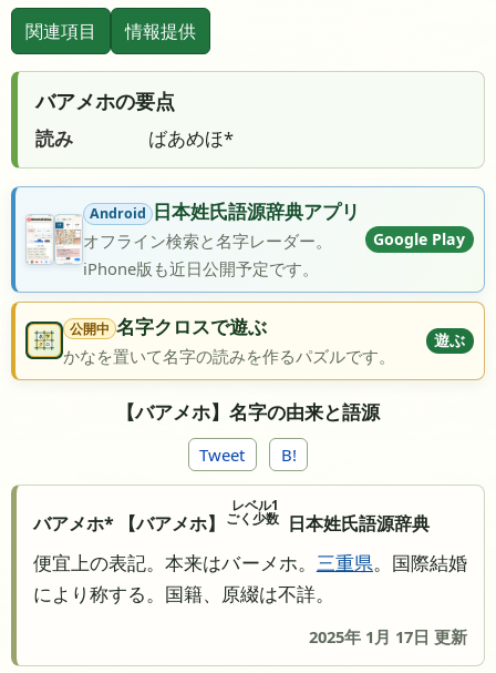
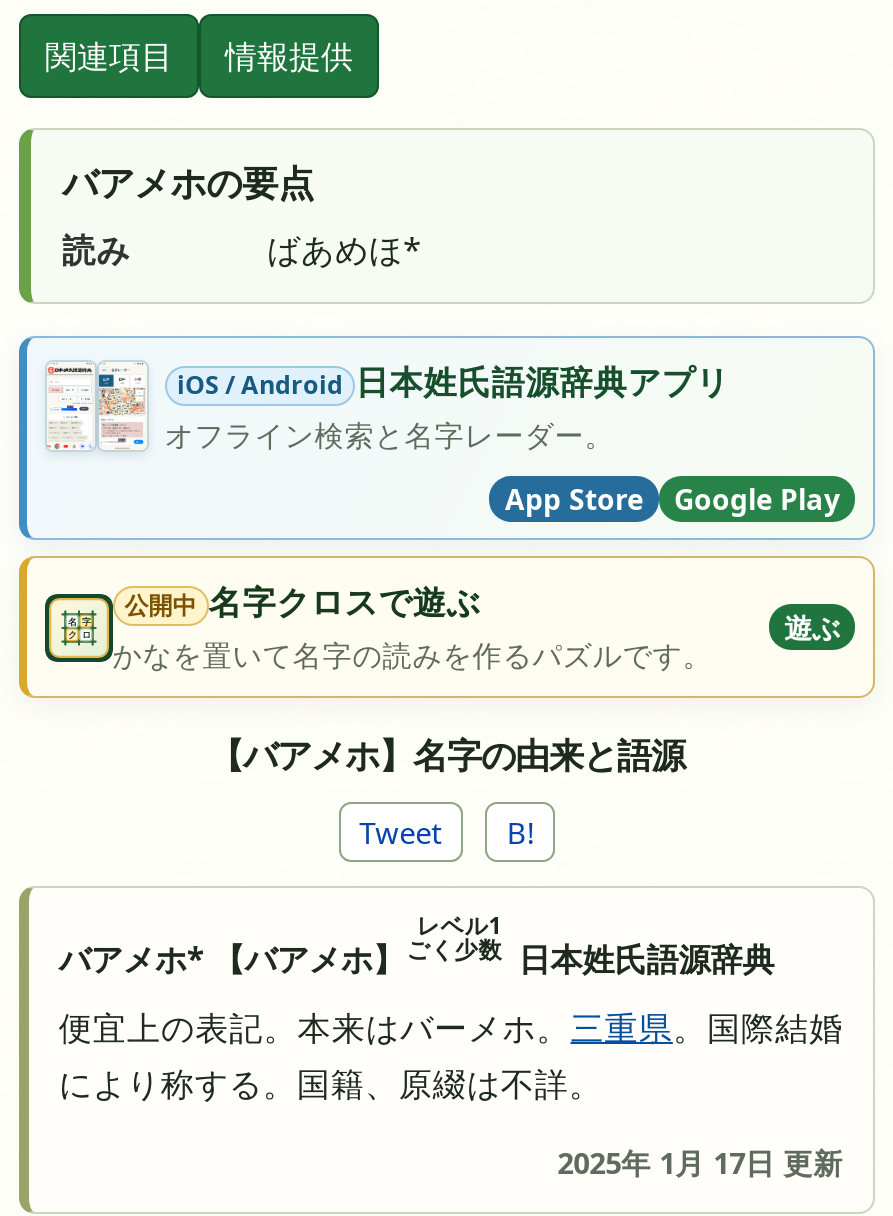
[27,198,360,265] [image] | Android 日本姓氏語源辞典アプリ -> [45,358,730,466] [image] | iOS / Android 日本姓氏語源辞典アプリ
moved [374,228,466,249] -> [674,479,840,517]: Google Play
[83,257,319,279] iPhone版も近日公開予定です。 -> [505,479,643,517] App Store

